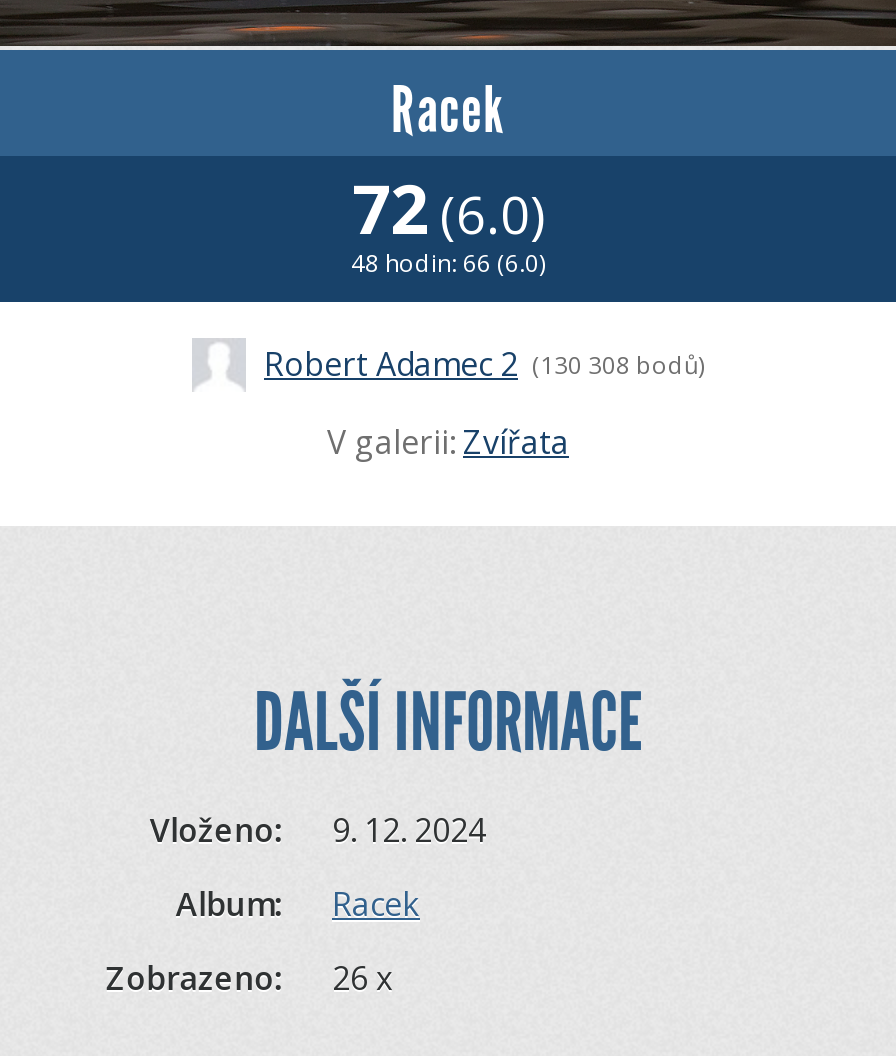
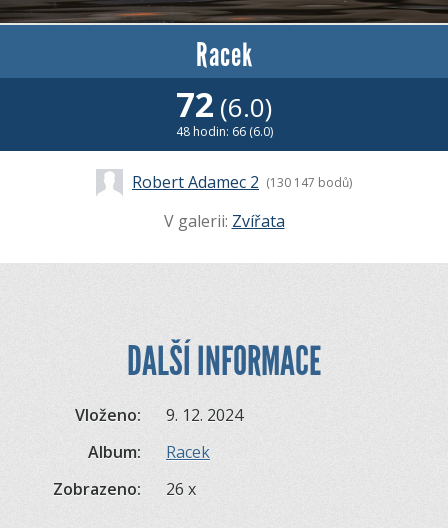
[264,341,704,385] Robert Adamec 2 (130 308 bodů) -> [132,171,352,193] Robert Adamec 2 (130 147 bodů)

